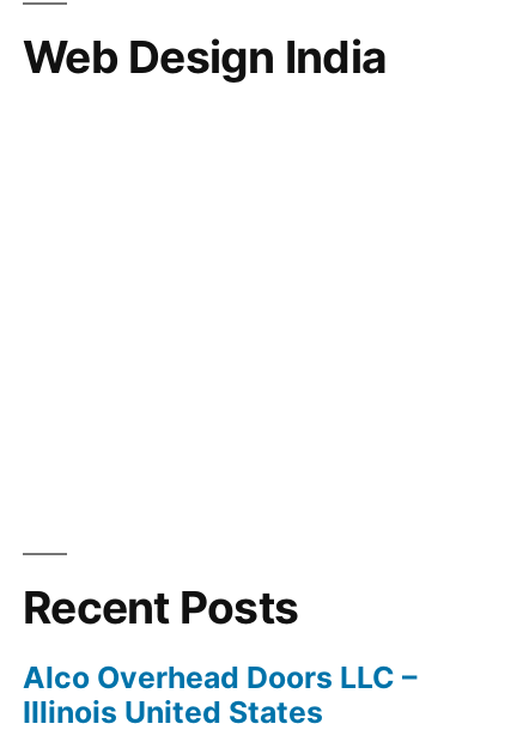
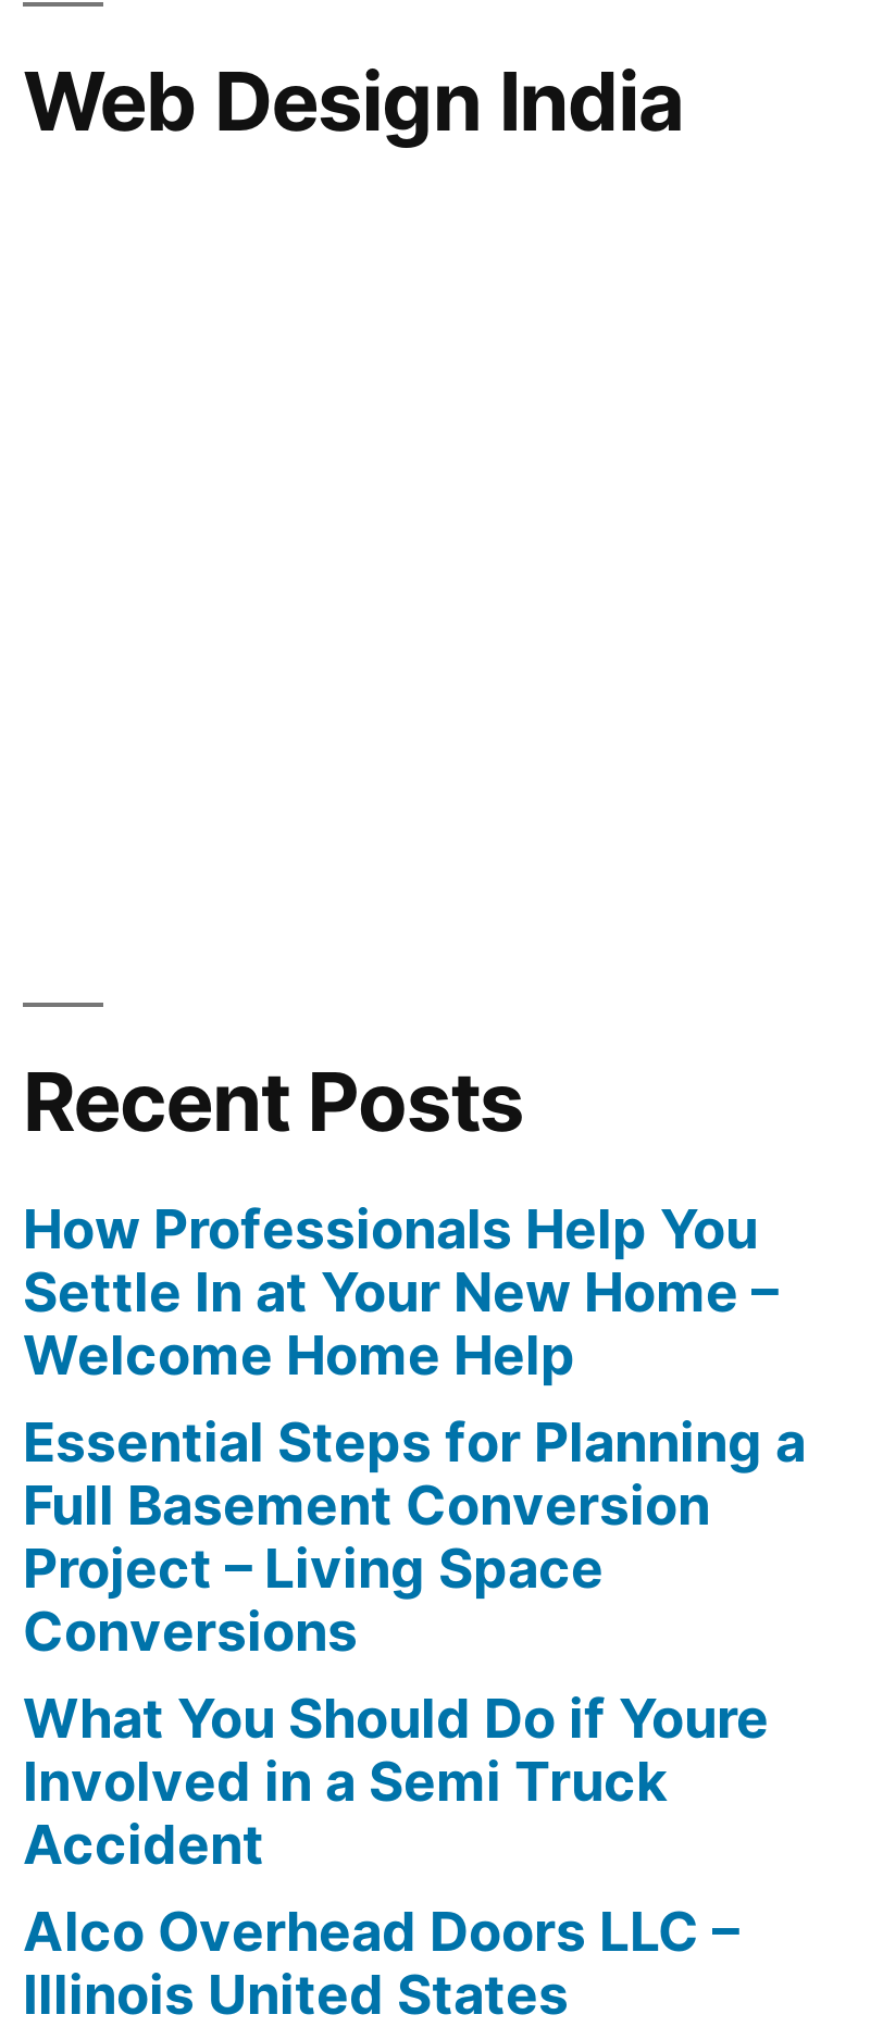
none -> [23,1196,806,1877] How Professionals Help You | Settle In at Your New Home – | Welcome Home Help | Essential Steps for Planning a | Full Basement Conversion | Project – Living Space | Conversions | What You Should Do if Youre | Involved in a Semi Truck | Accident

